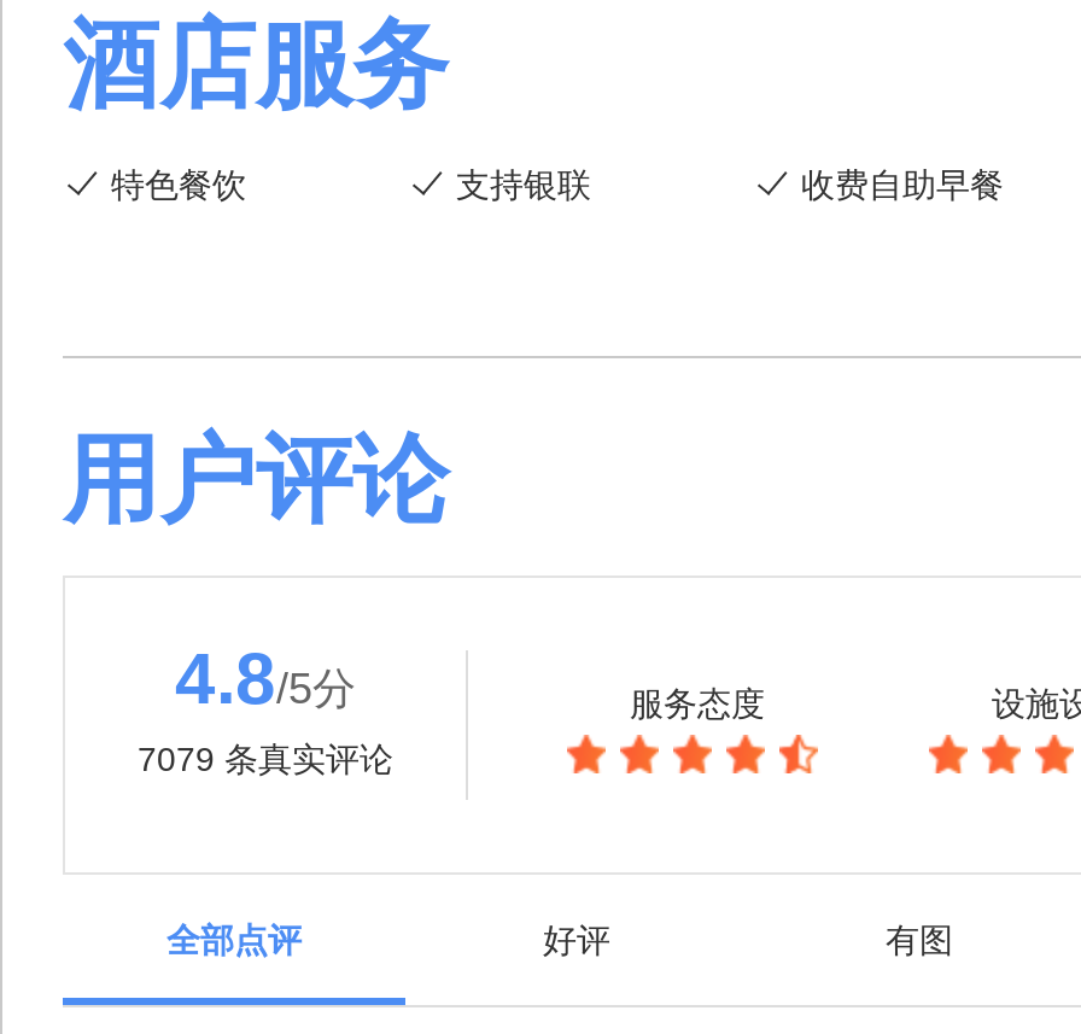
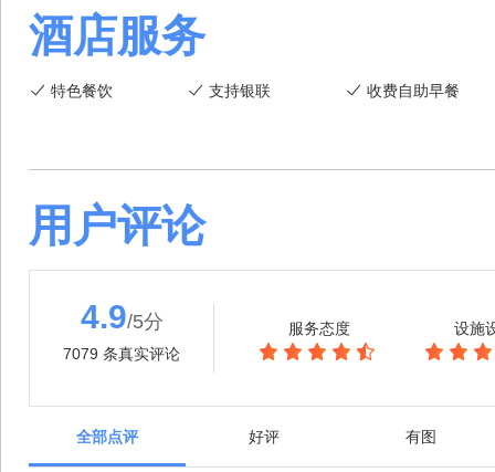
[175,638,356,718] 4.8/5分 -> [80,298,163,335] 4.9/5分

